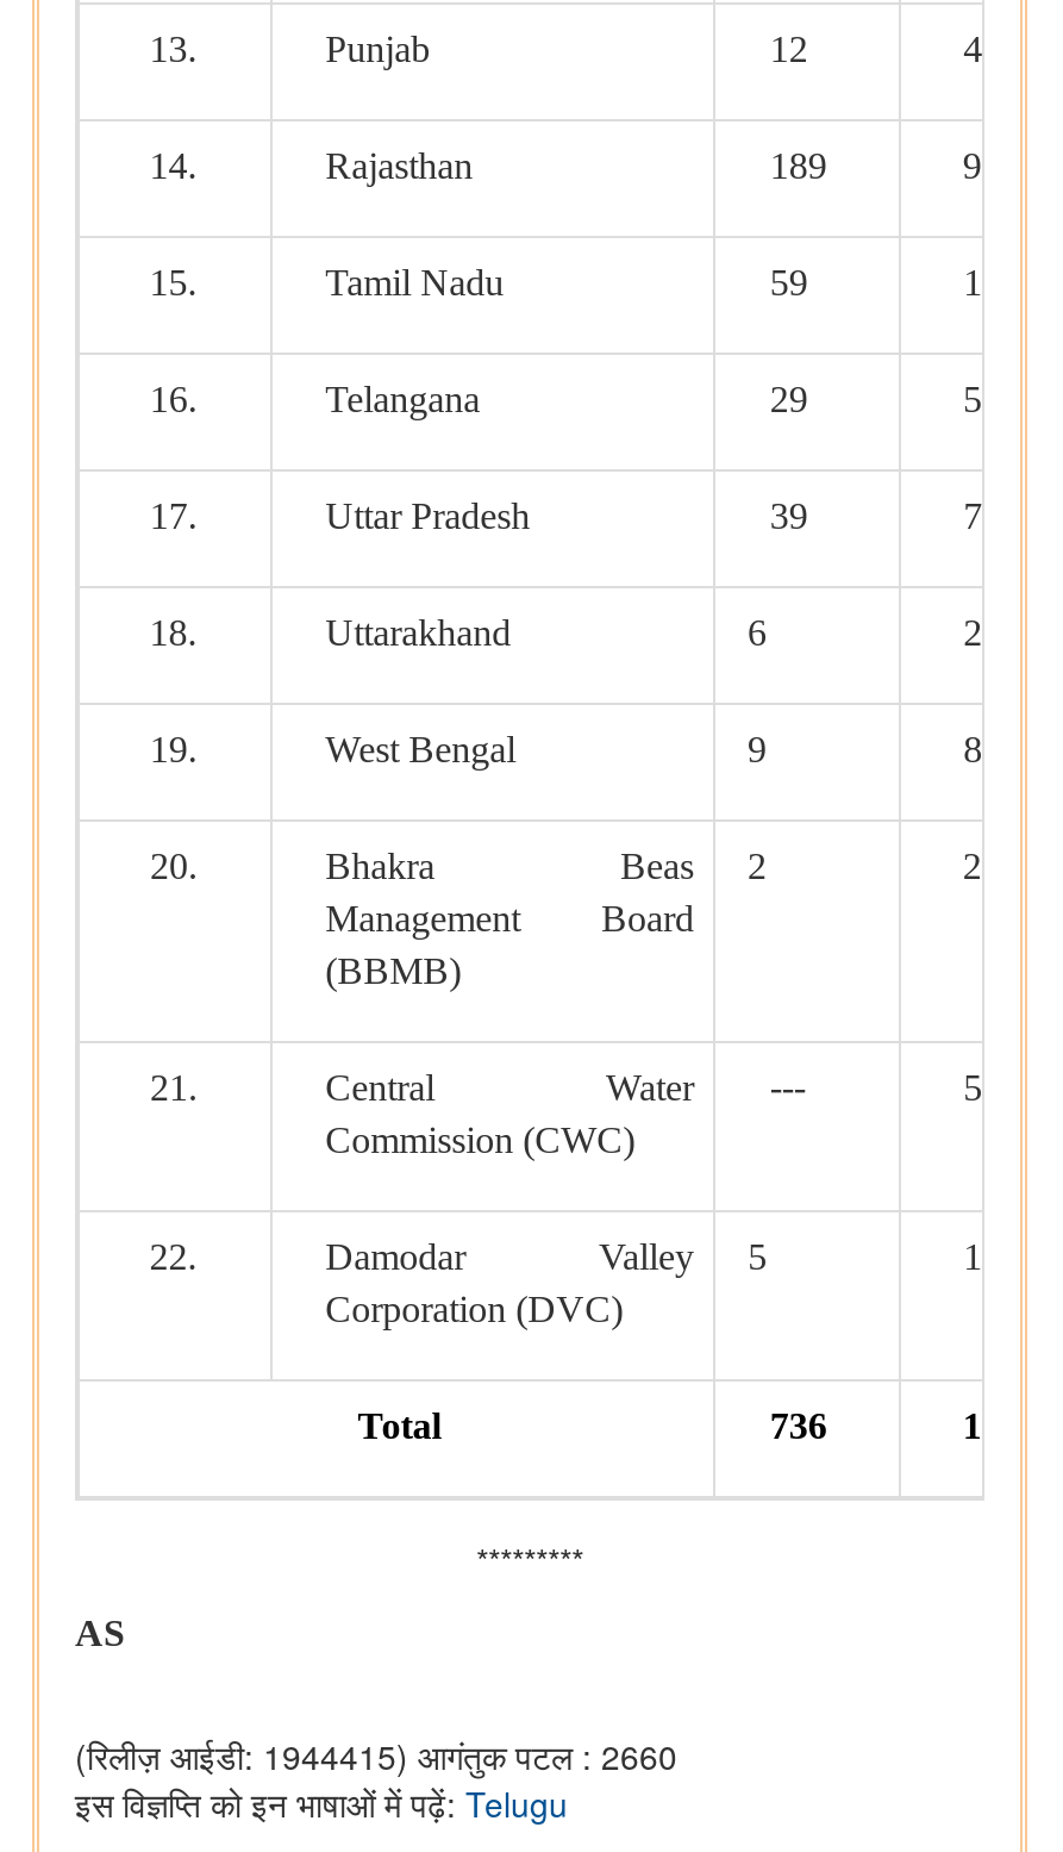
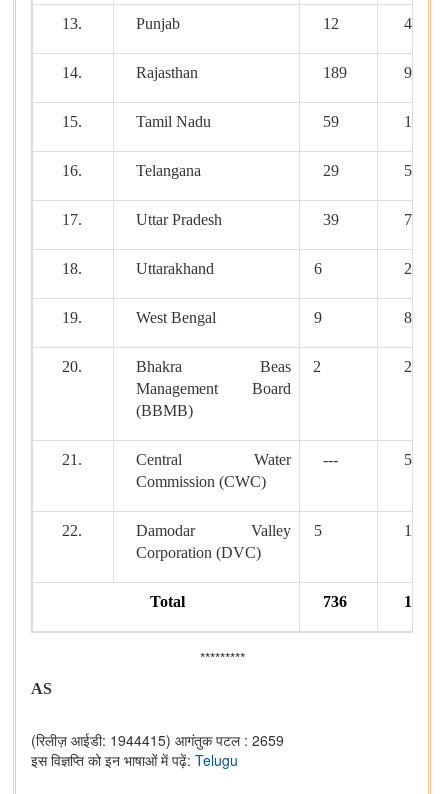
[75,1733,677,1780] (रिलीज़ आईडी: 1944415) आगंतुक पटल : 2660 -> [31,730,284,750] (रिलीज़ आईडी: 1944415) आगंतुक पटल : 2659

